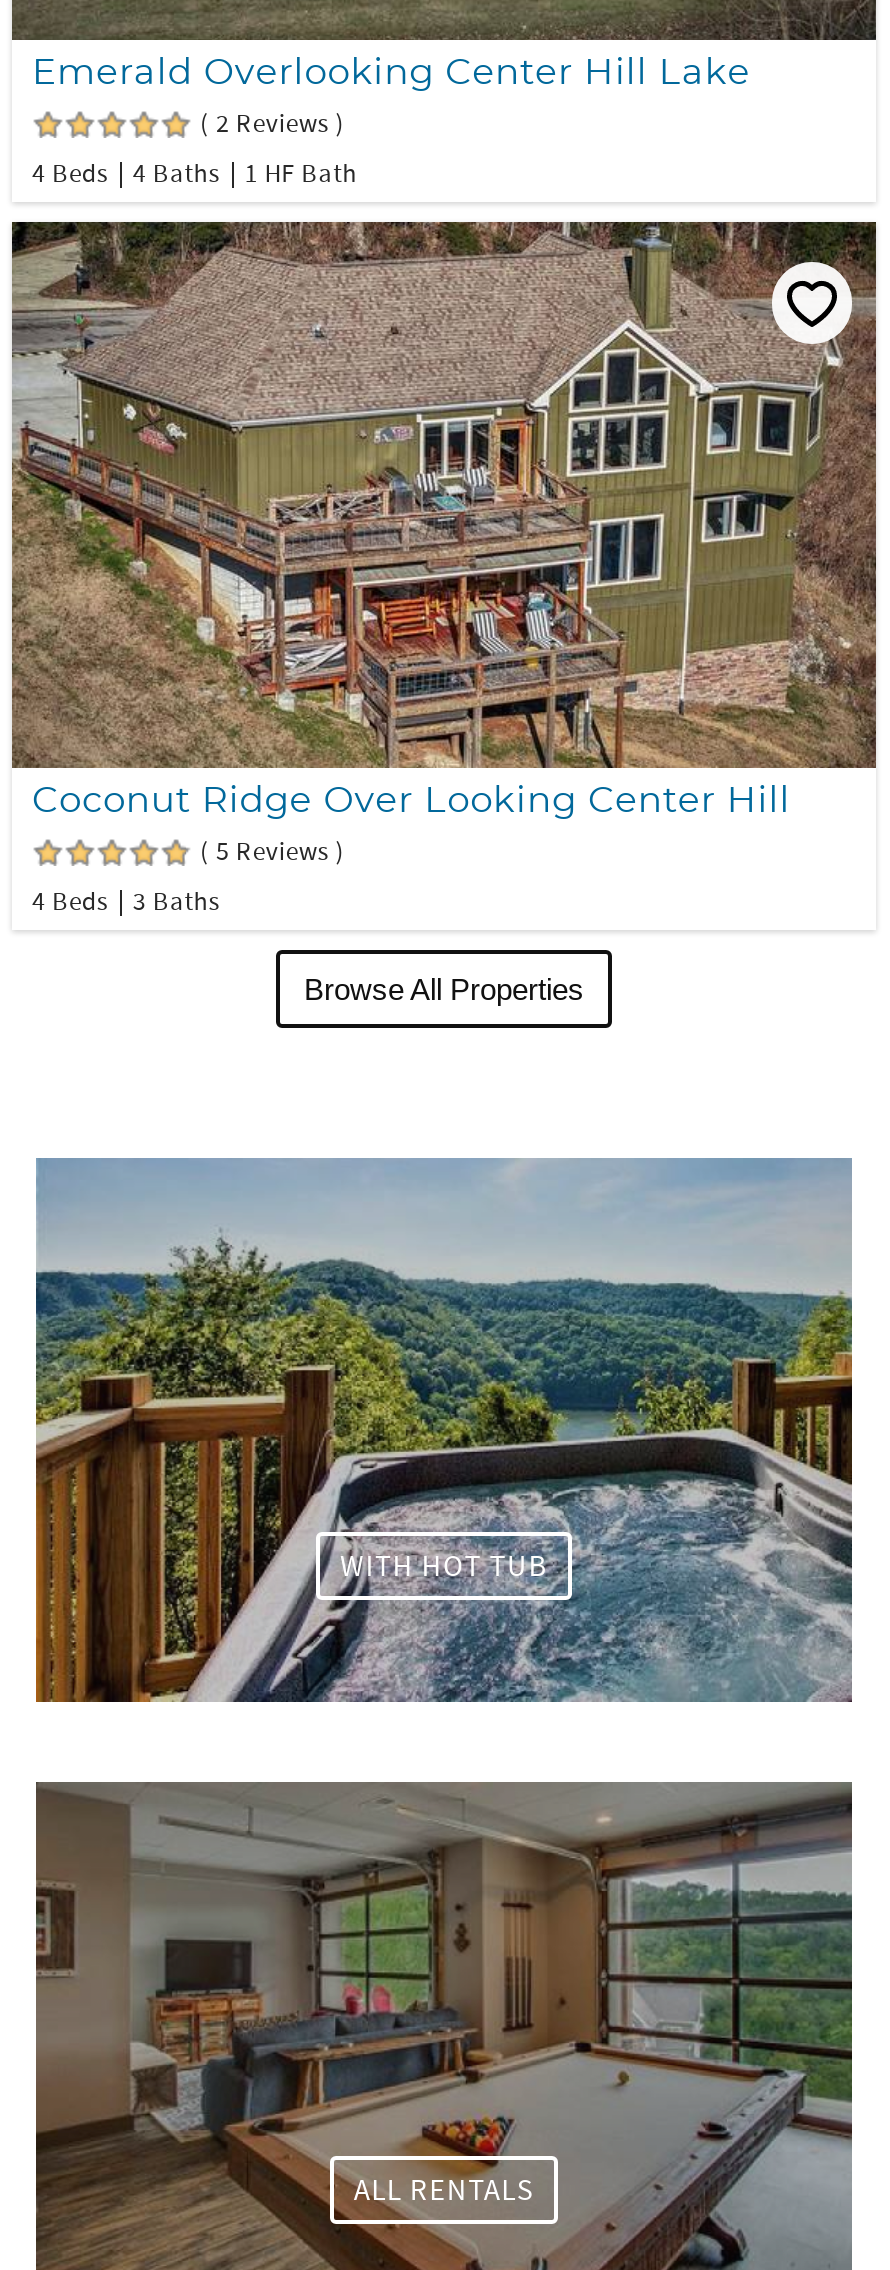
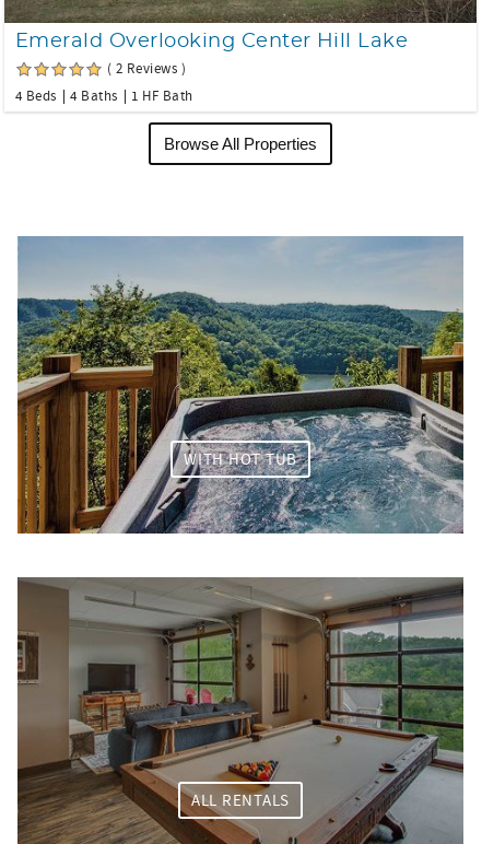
[12,220,878,917] [image] | Coconut Ridge Over Looking Center Hill | ( 5 Reviews ) | 4 Beds | 3 Baths -> none

